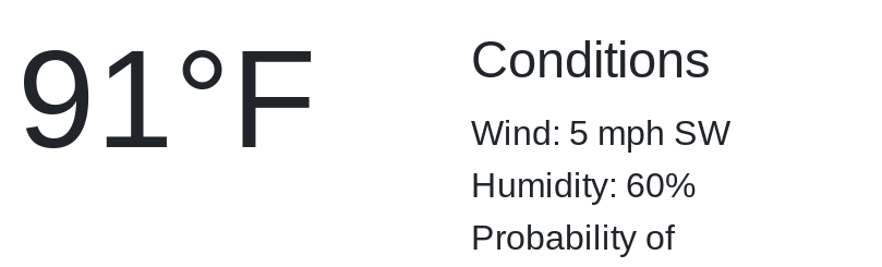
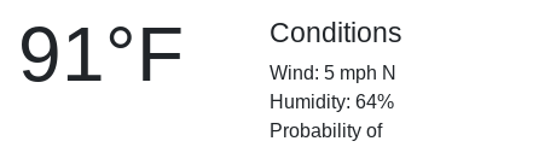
[471,114,730,151] Wind: 5 mph SW -> [270,63,396,83] Wind: 5 mph N
[471,167,696,204] Humidity: 60% -> [270,92,394,112] Humidity: 64%

